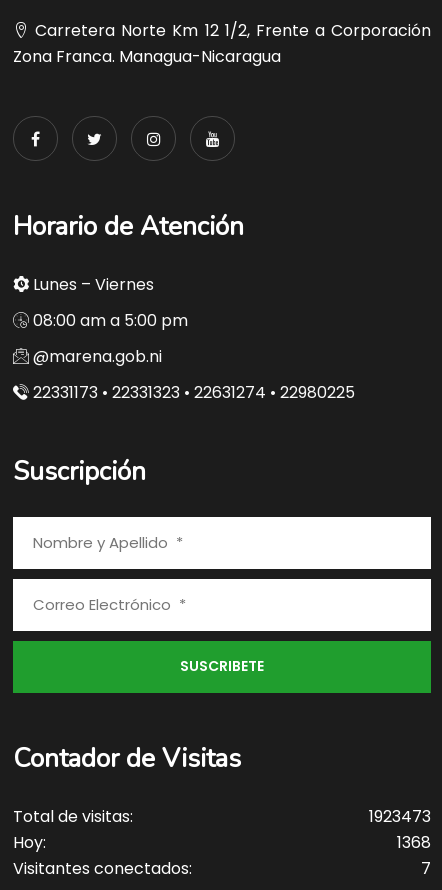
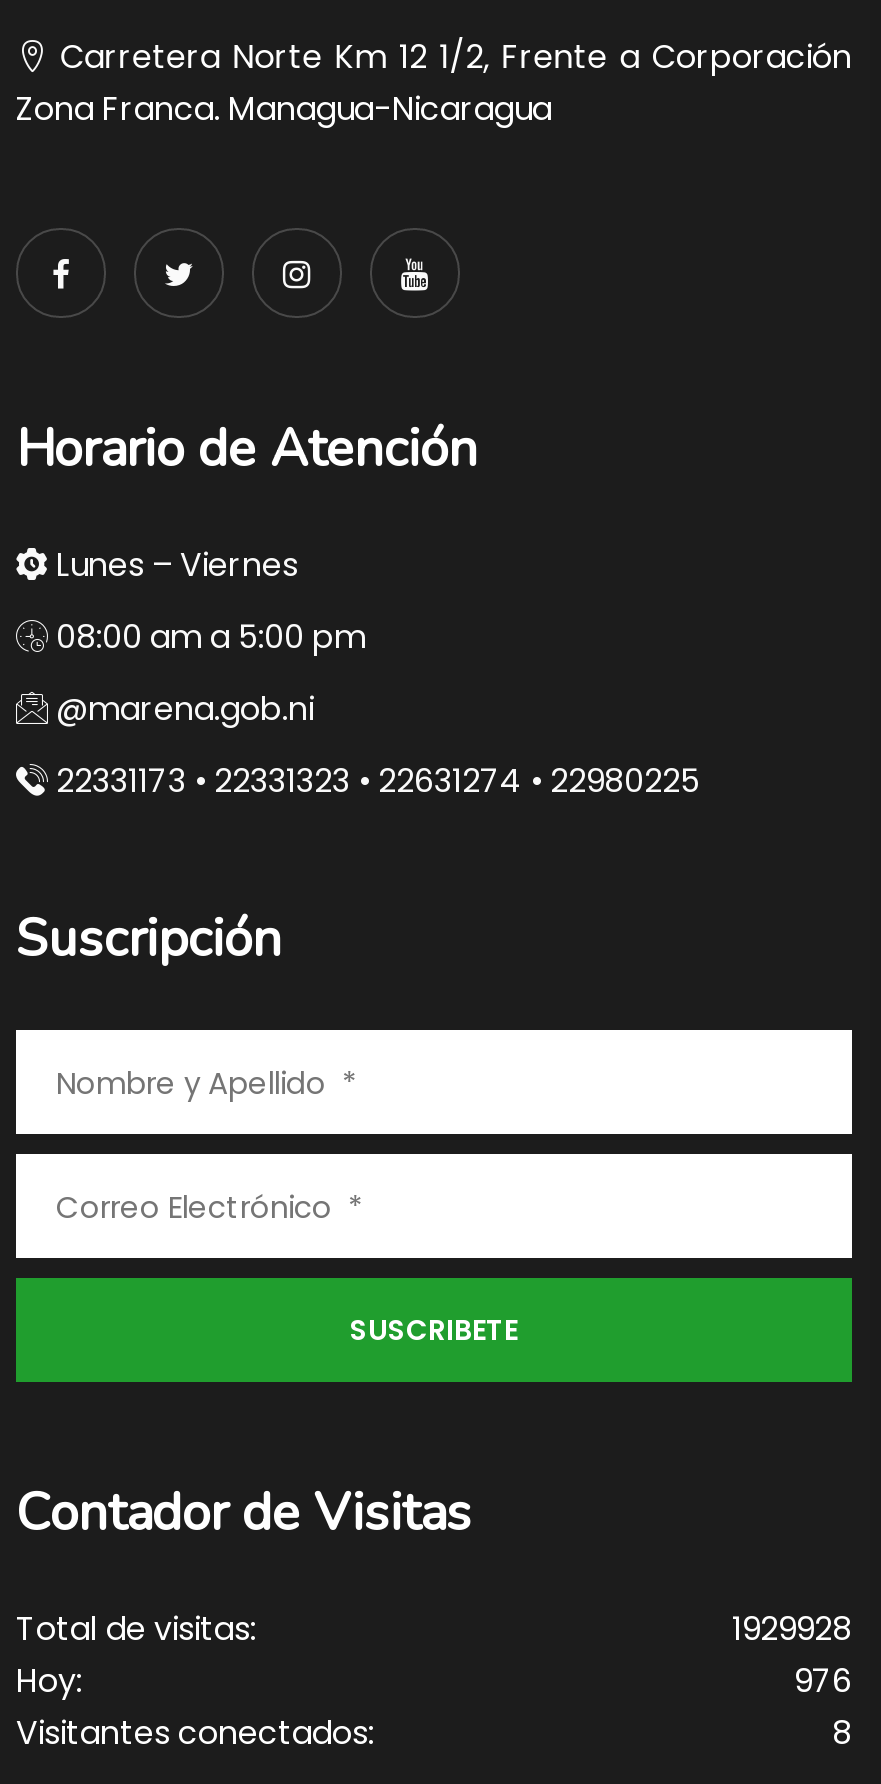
[369,805,431,828] 1923473 -> [732,1606,852,1652] 1929928
[397,831,431,854] 1368 -> [794,1658,852,1704] 976
[421,857,431,880] 7 -> [832,1710,852,1756] 8

